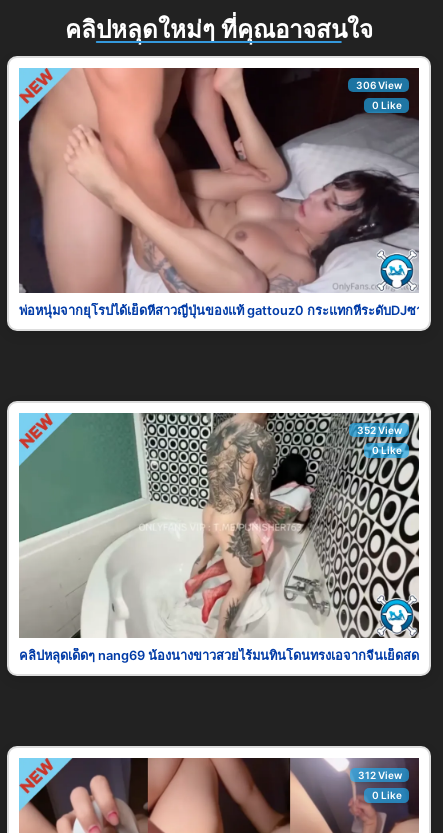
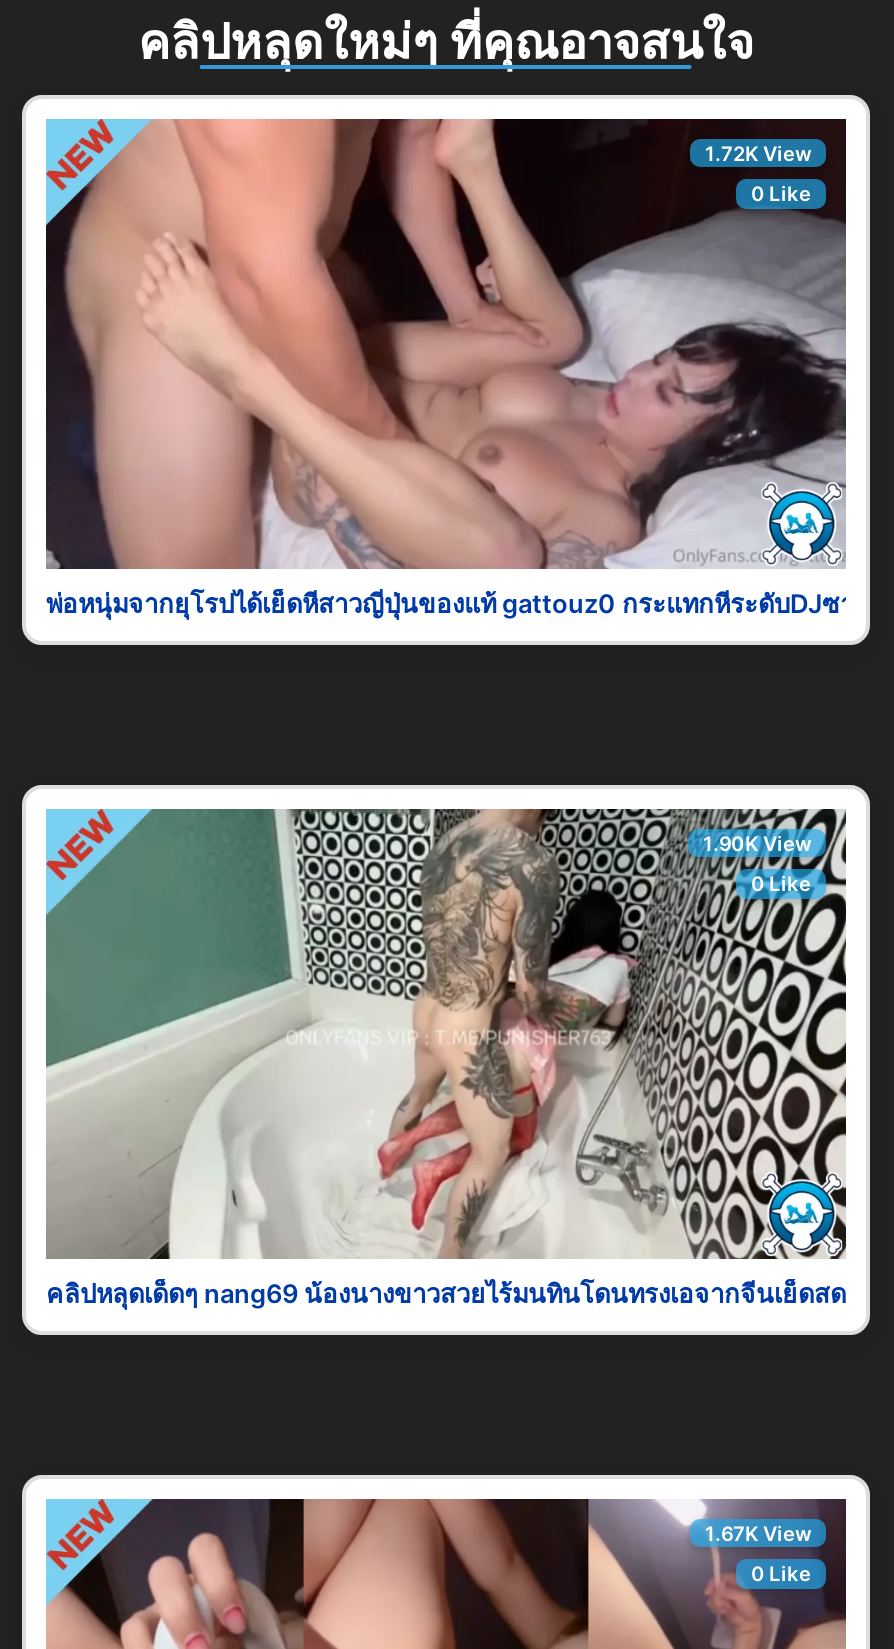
[355,79,401,91] 306 View -> [705,141,811,165] 1.72K View
[356,424,401,436] 352 View -> [703,831,811,855] 1.90K View
[357,769,401,781] 312 View -> [705,1521,811,1545] 1.67K View

